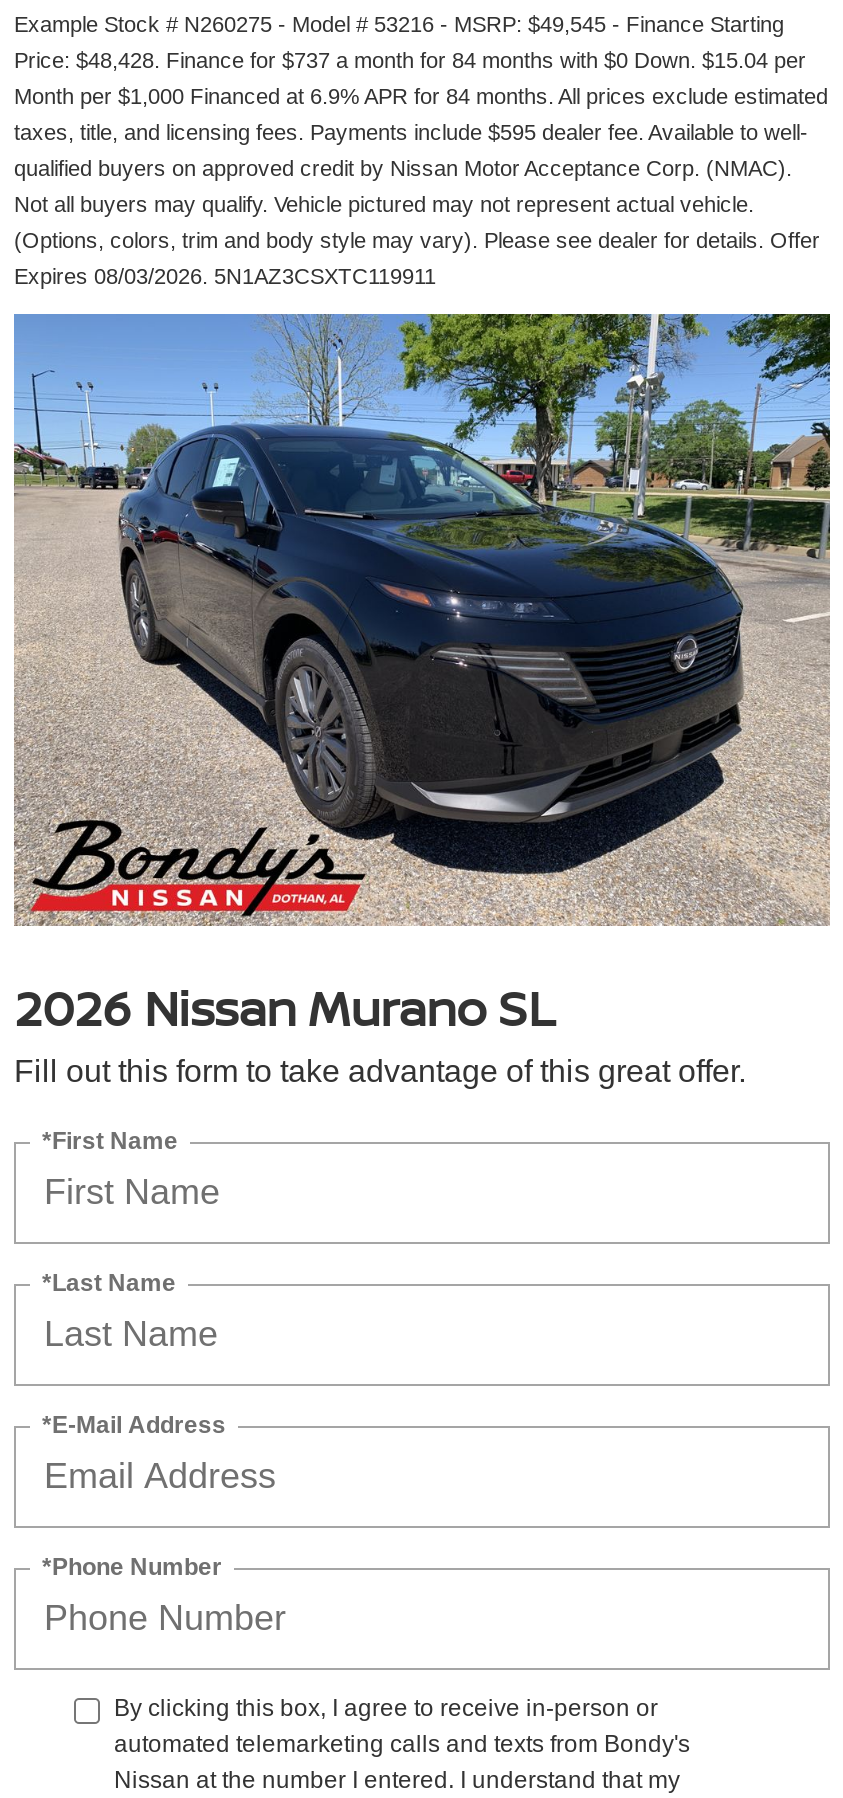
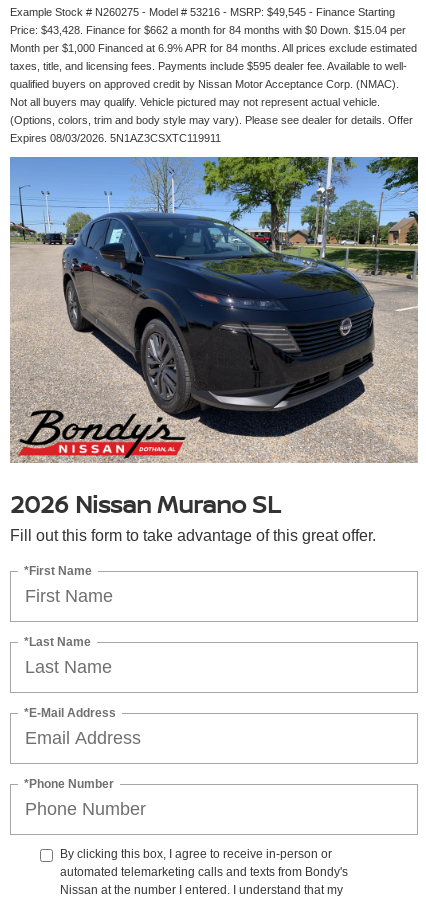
[14,47,806,71] Price: $48,428. Finance for $737 a month for 84 months with $0 Down. $15.04 per -> [10,24,406,36] Price: $43,428. Finance for $662 a month for 84 months with $0 Down. $15.04 per

